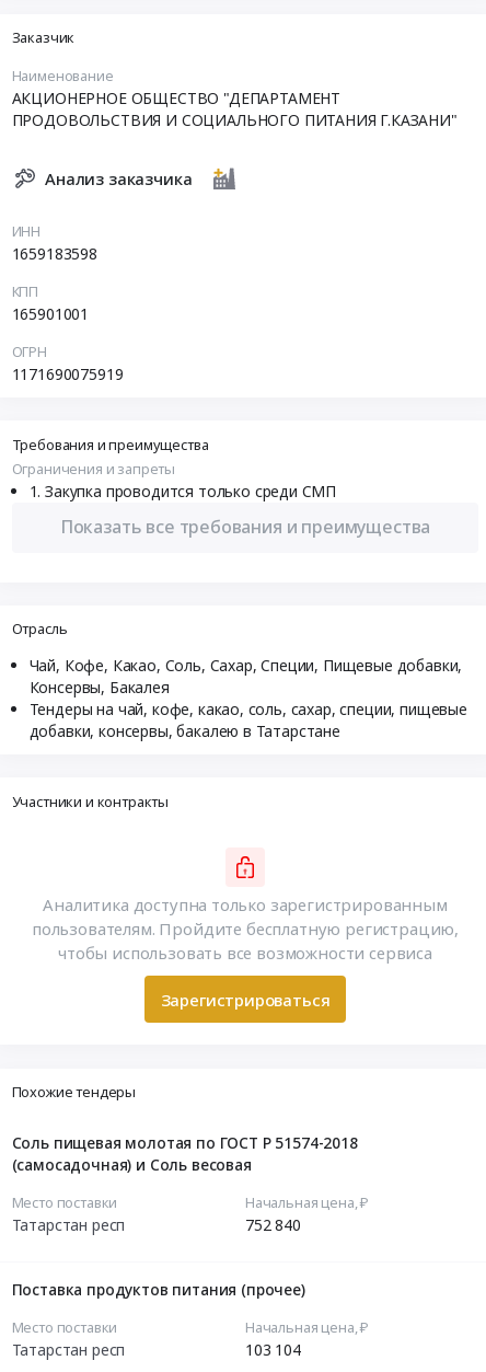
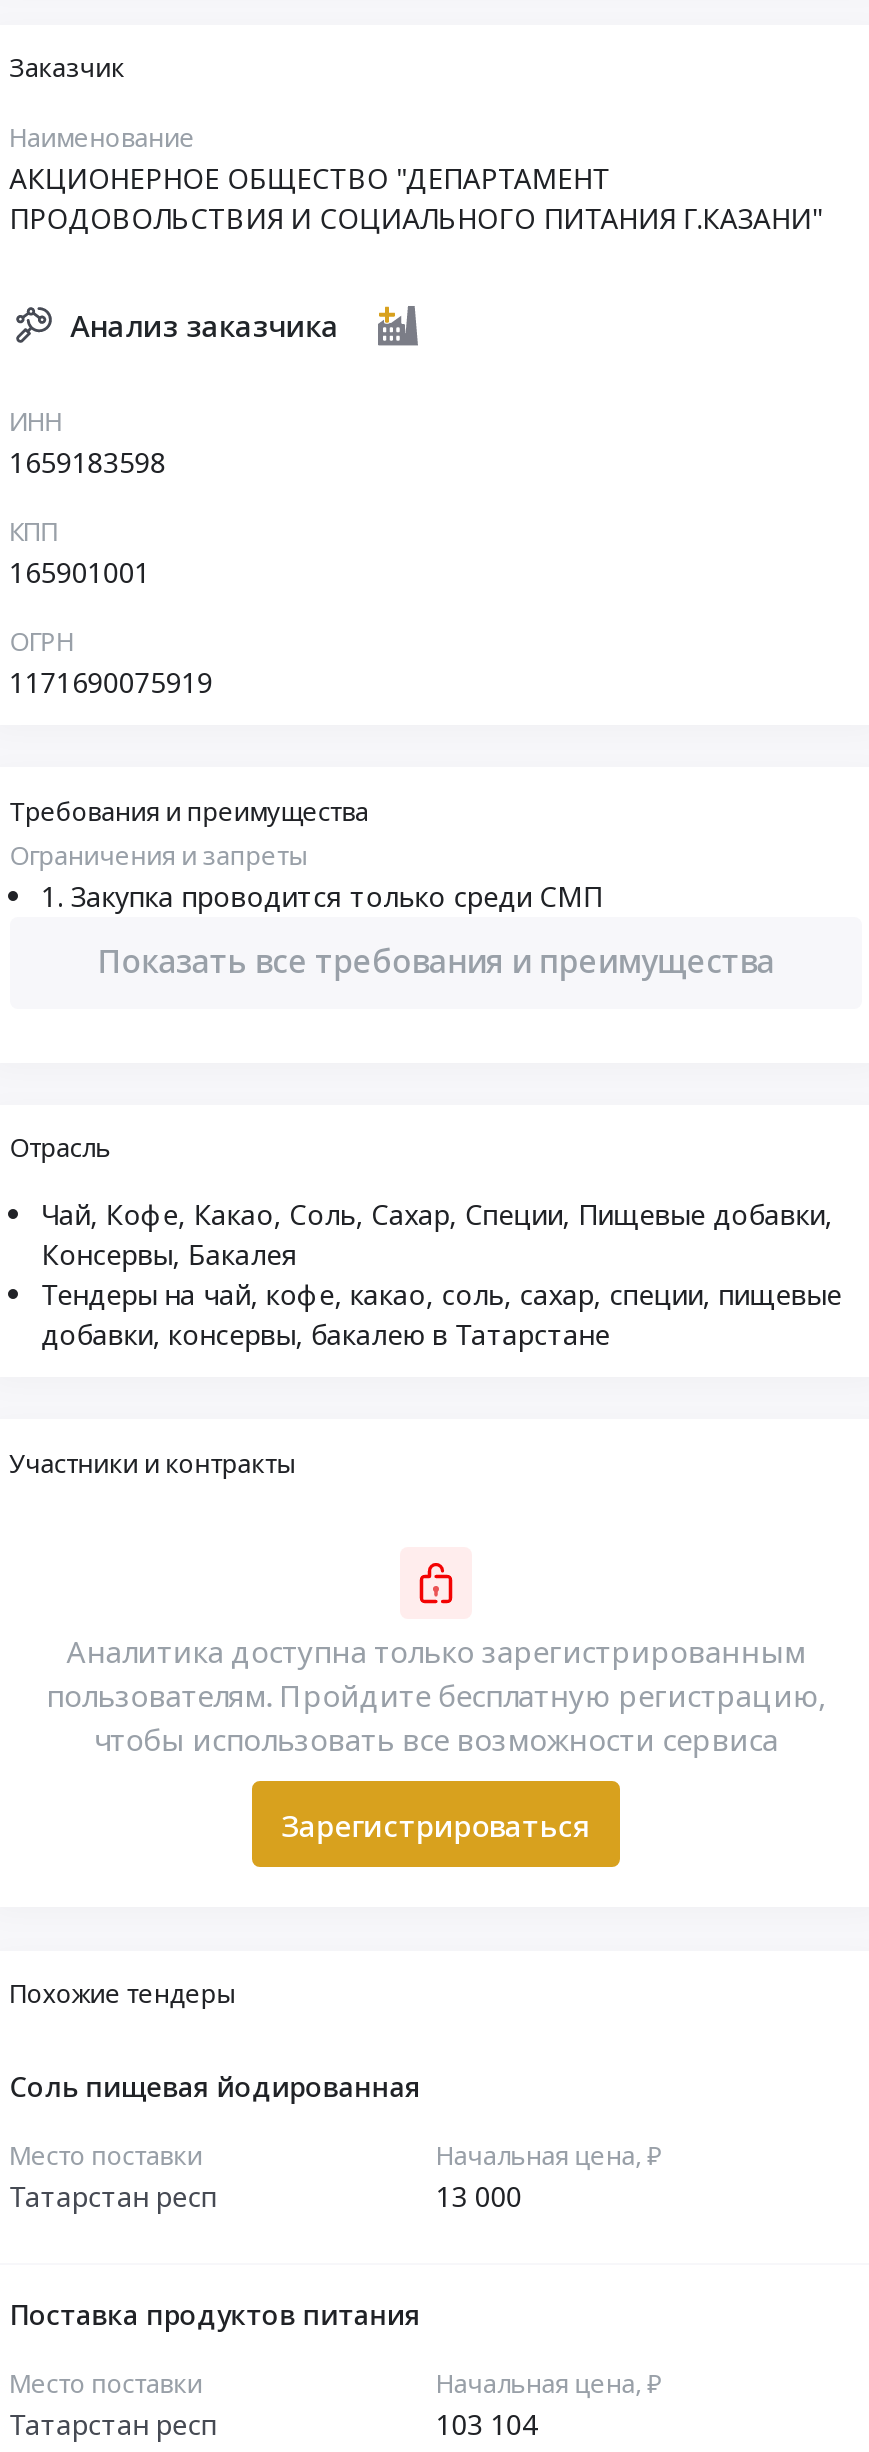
[12,1132,358,1175] Соль пищевая молотая по ГОСТ Р 51574-2018 | (самосадочная) и Соль весовая -> [9,2067,421,2105] Соль пищевая йодированная
[245,1214,301,1235] 752 840 -> [436,2176,522,2214] 13 000
[12,1279,305,1300] Поставка продуктов питания (прочее) -> [9,2295,420,2333] Поставка продуктов питания

